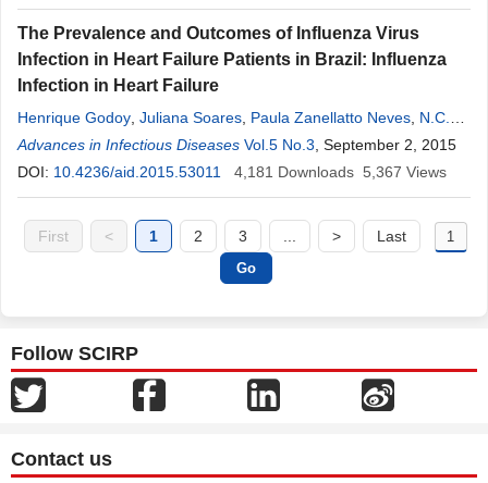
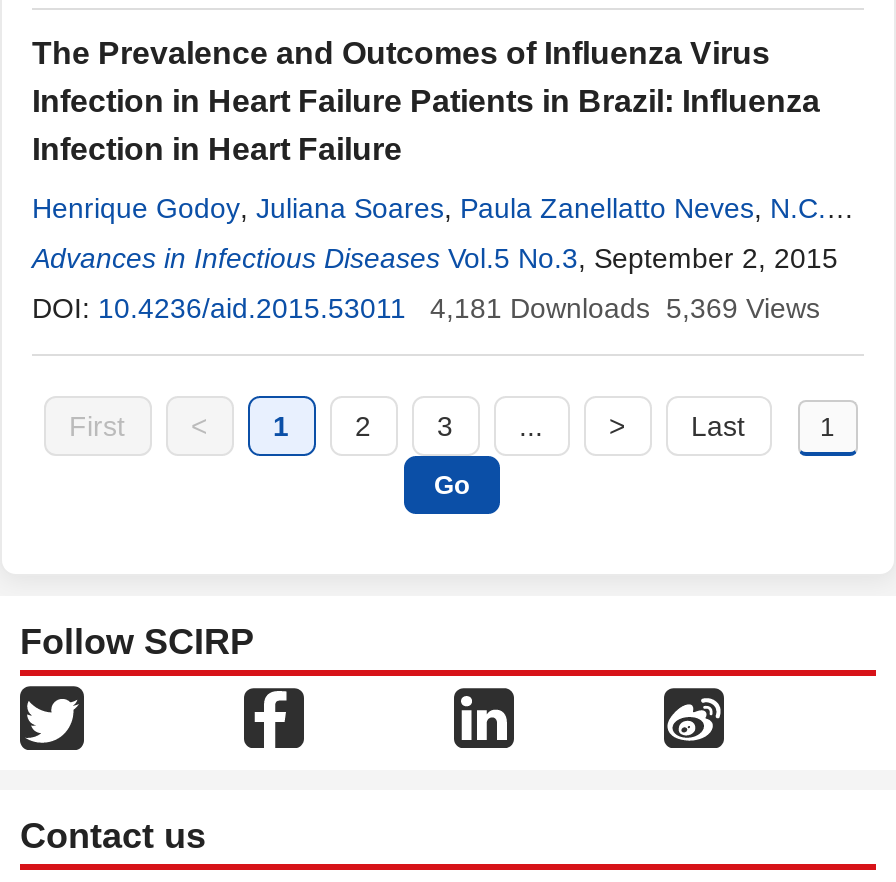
[234,163,447,181] 4,181 Downloads 5,367 Views -> [430,292,820,324] 4,181 Downloads 5,369 Views

